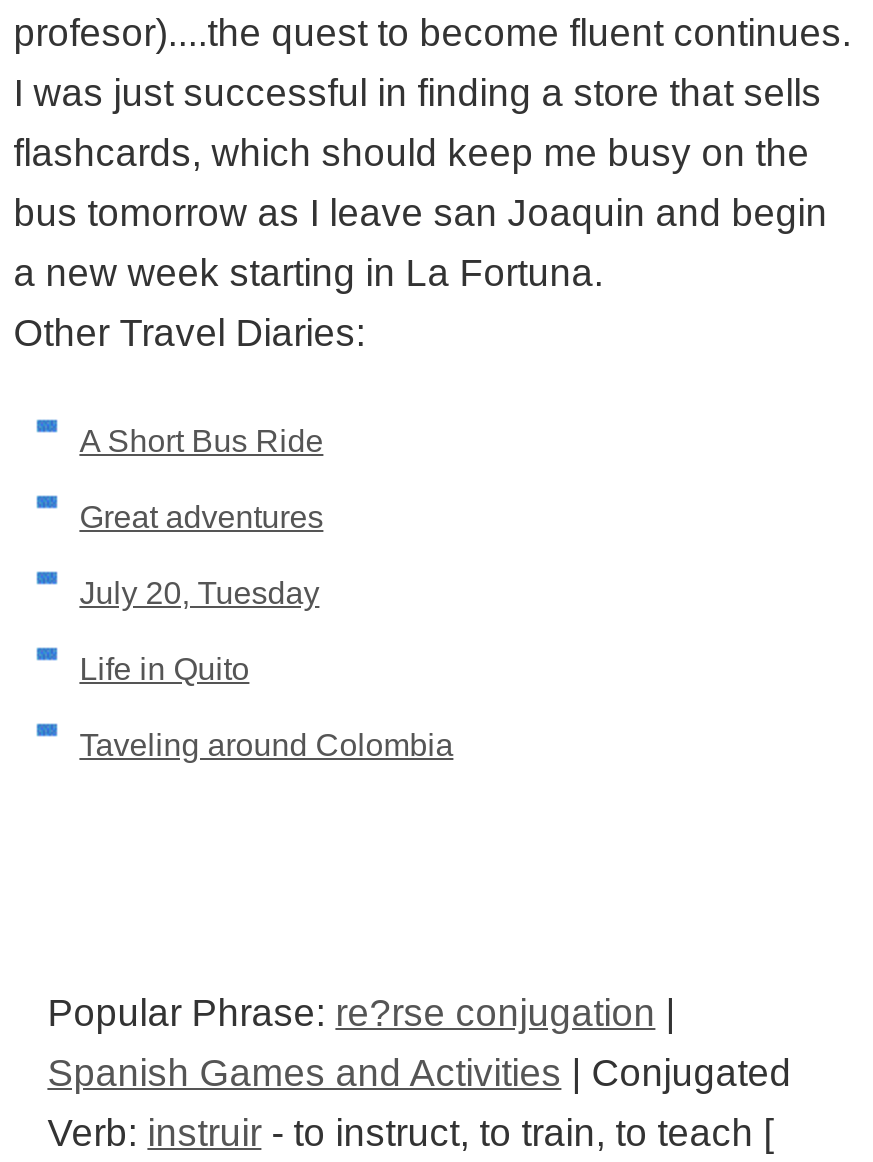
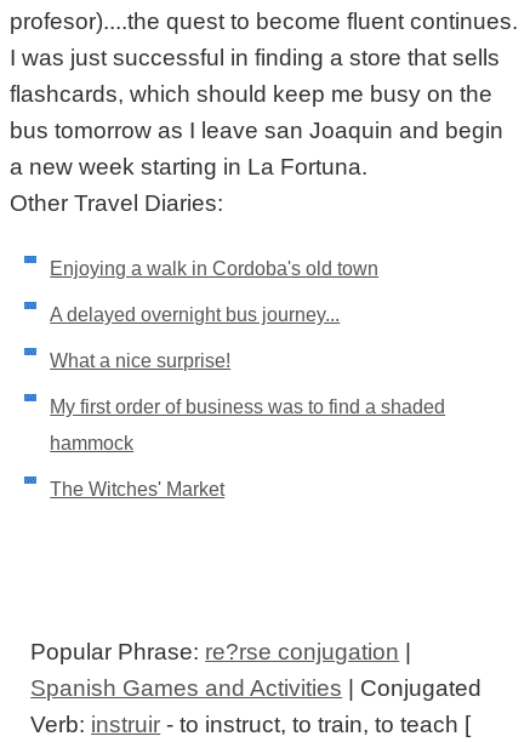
[79,423,453,761] A Short Bus Ride | Great adventures | July 20, Tuesday | Life in Quito | Taveling around Colombia -> [50,258,445,499] Enjoying a walk in Cordoba's old town | A delayed overnight bus journey... | What a nice surprise! | My first order of business was to find a shaded | hammock | The Witches' Market

